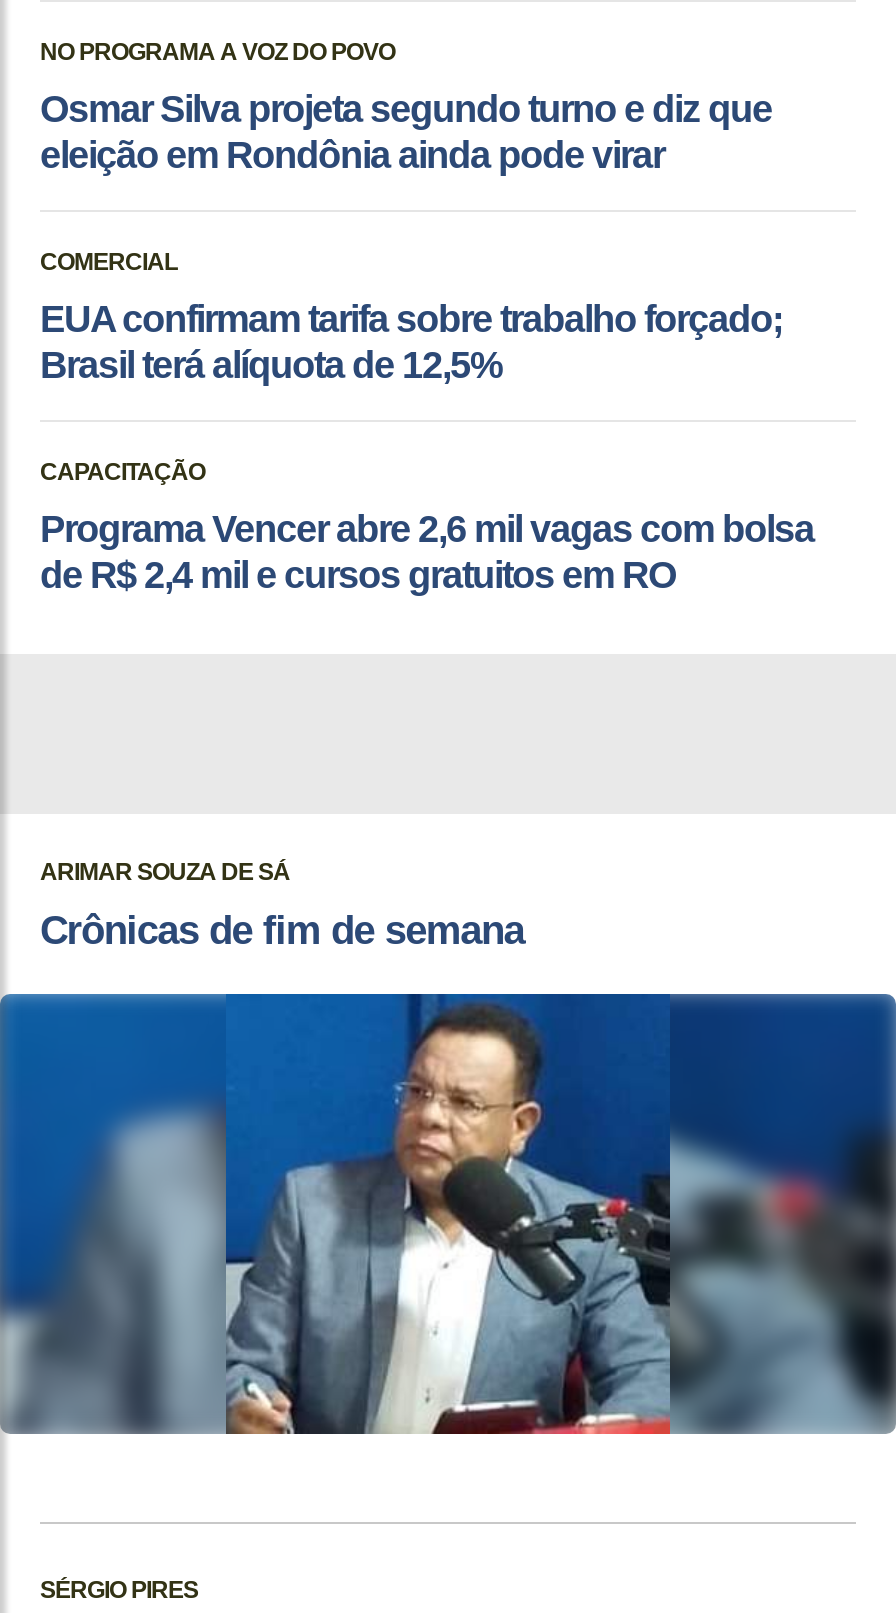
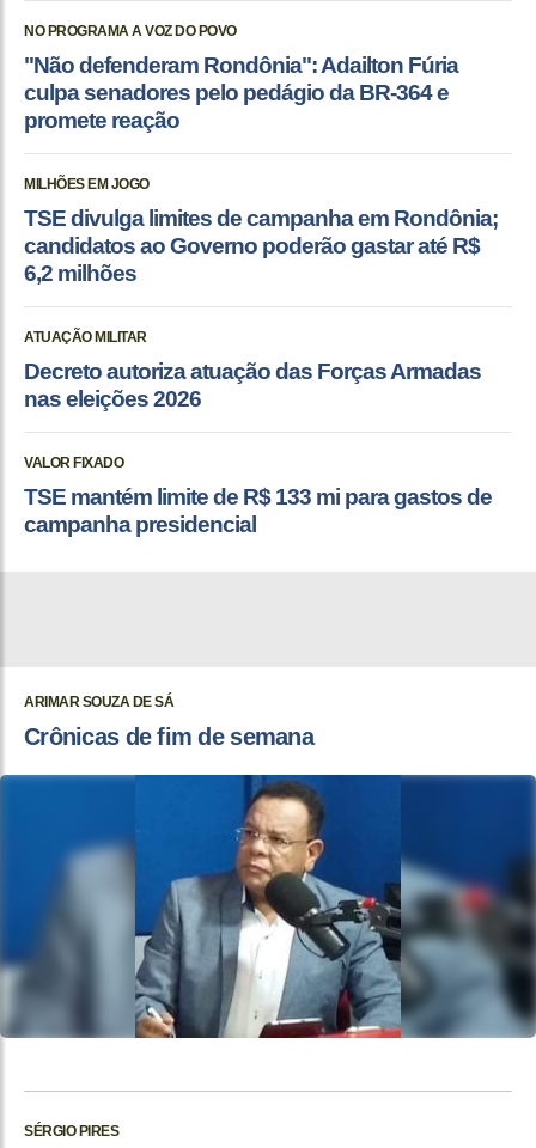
[40,89,814,597] Osmar Silva projeta segundo turno e diz que | eleição em Rondônia ainda pode virar | COMERCIAL | EUA confirmam tarifa sobre trabalho forçado; | Brasil terá alíquota de 12,5% | CAPACITAÇÃO | Programa Vencer abre 2,6 mil vagas com bolsa | de R$ 2,4 mil e cursos gratuitos em RO -> [24,53,498,537] "Não defenderam Rondônia": Adailton Fúria | culpa senadores pelo pedágio da BR-364 e | promete reação | MILHÕES EM JOGO | TSE divulga limites de campanha em Rondônia; | candidatos ao Governo poderão gastar até R$ | 6,2 milhões | ATUAÇÃO MILITAR | Decreto autoriza atuação das Forças Armadas | nas eleições 2026 | VALOR FIXADO | TSE mantém limite de R$ 133 mi para gastos de | campanha presidencial

